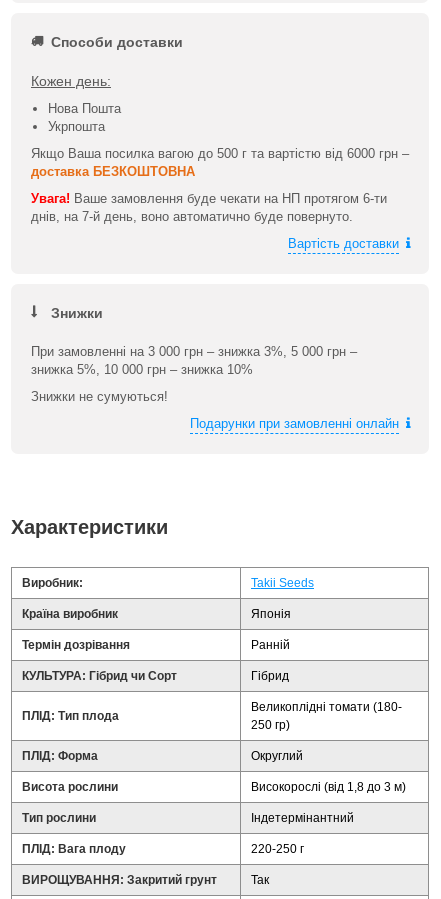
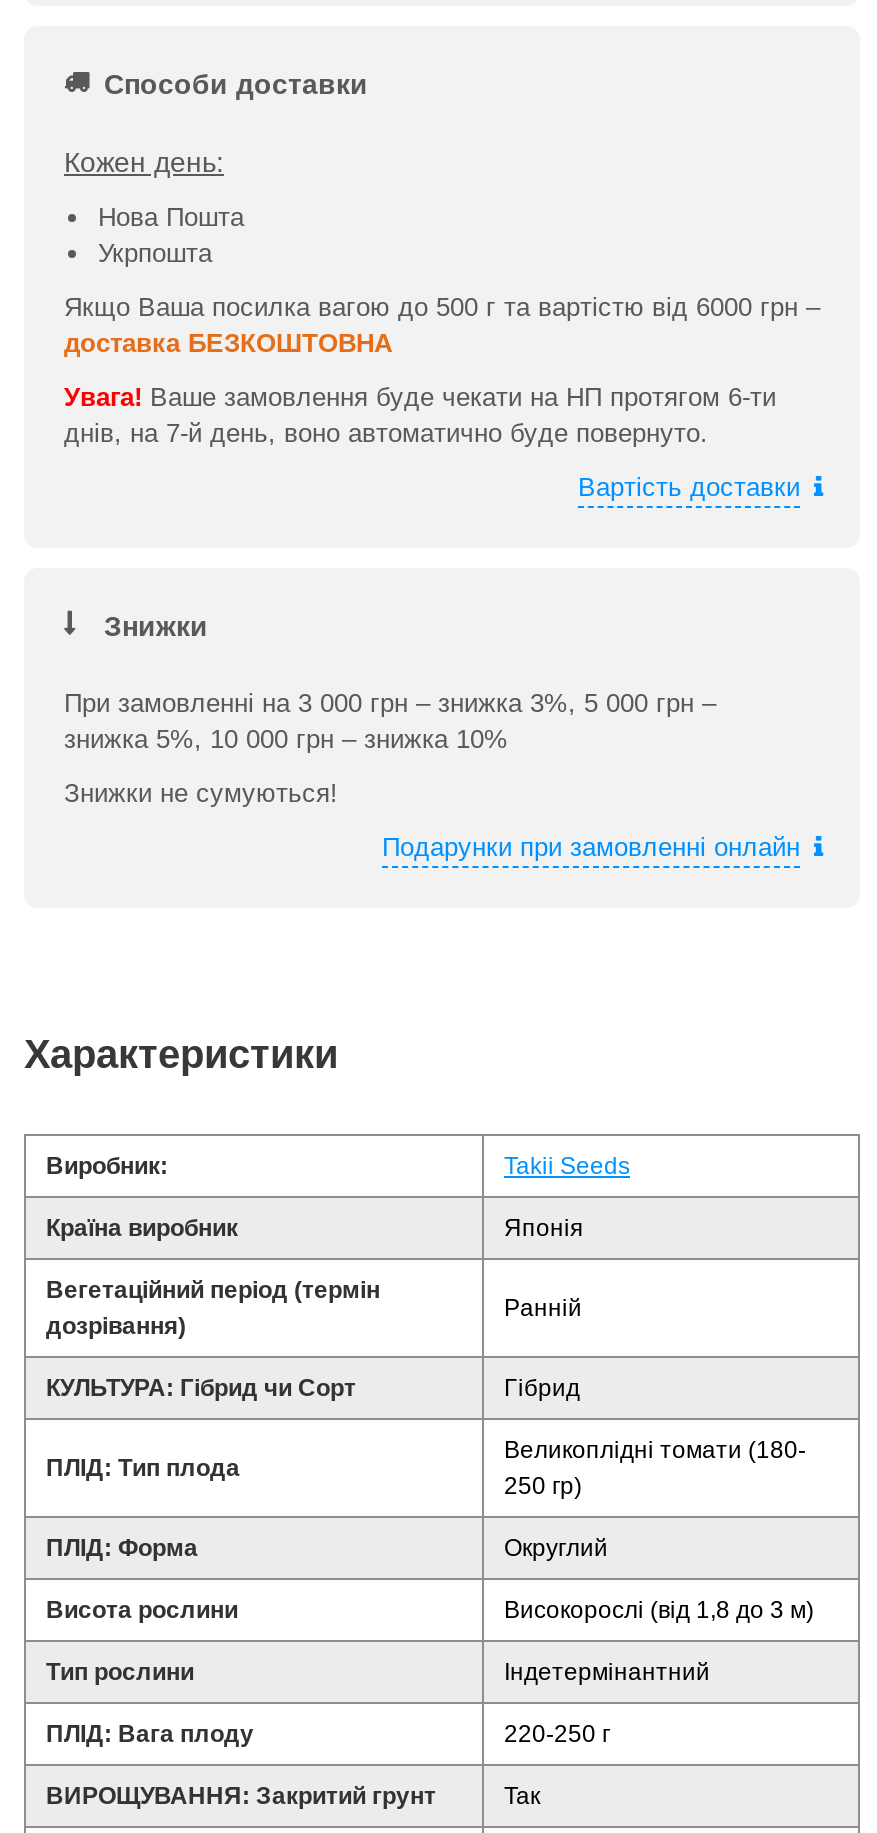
[22,638,130,652] Термін дозрівання -> [46,1276,380,1340] Вегетаційний період (термін | дозрівання)

